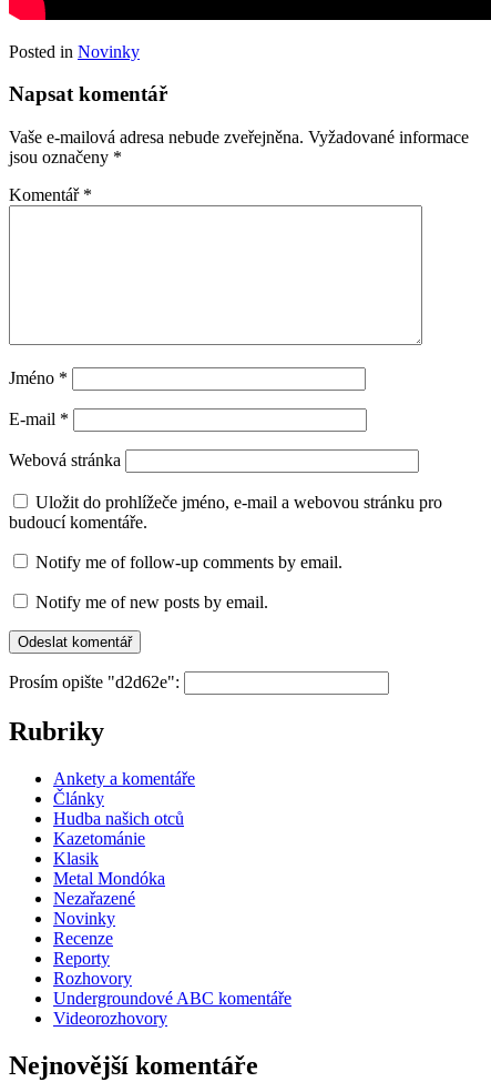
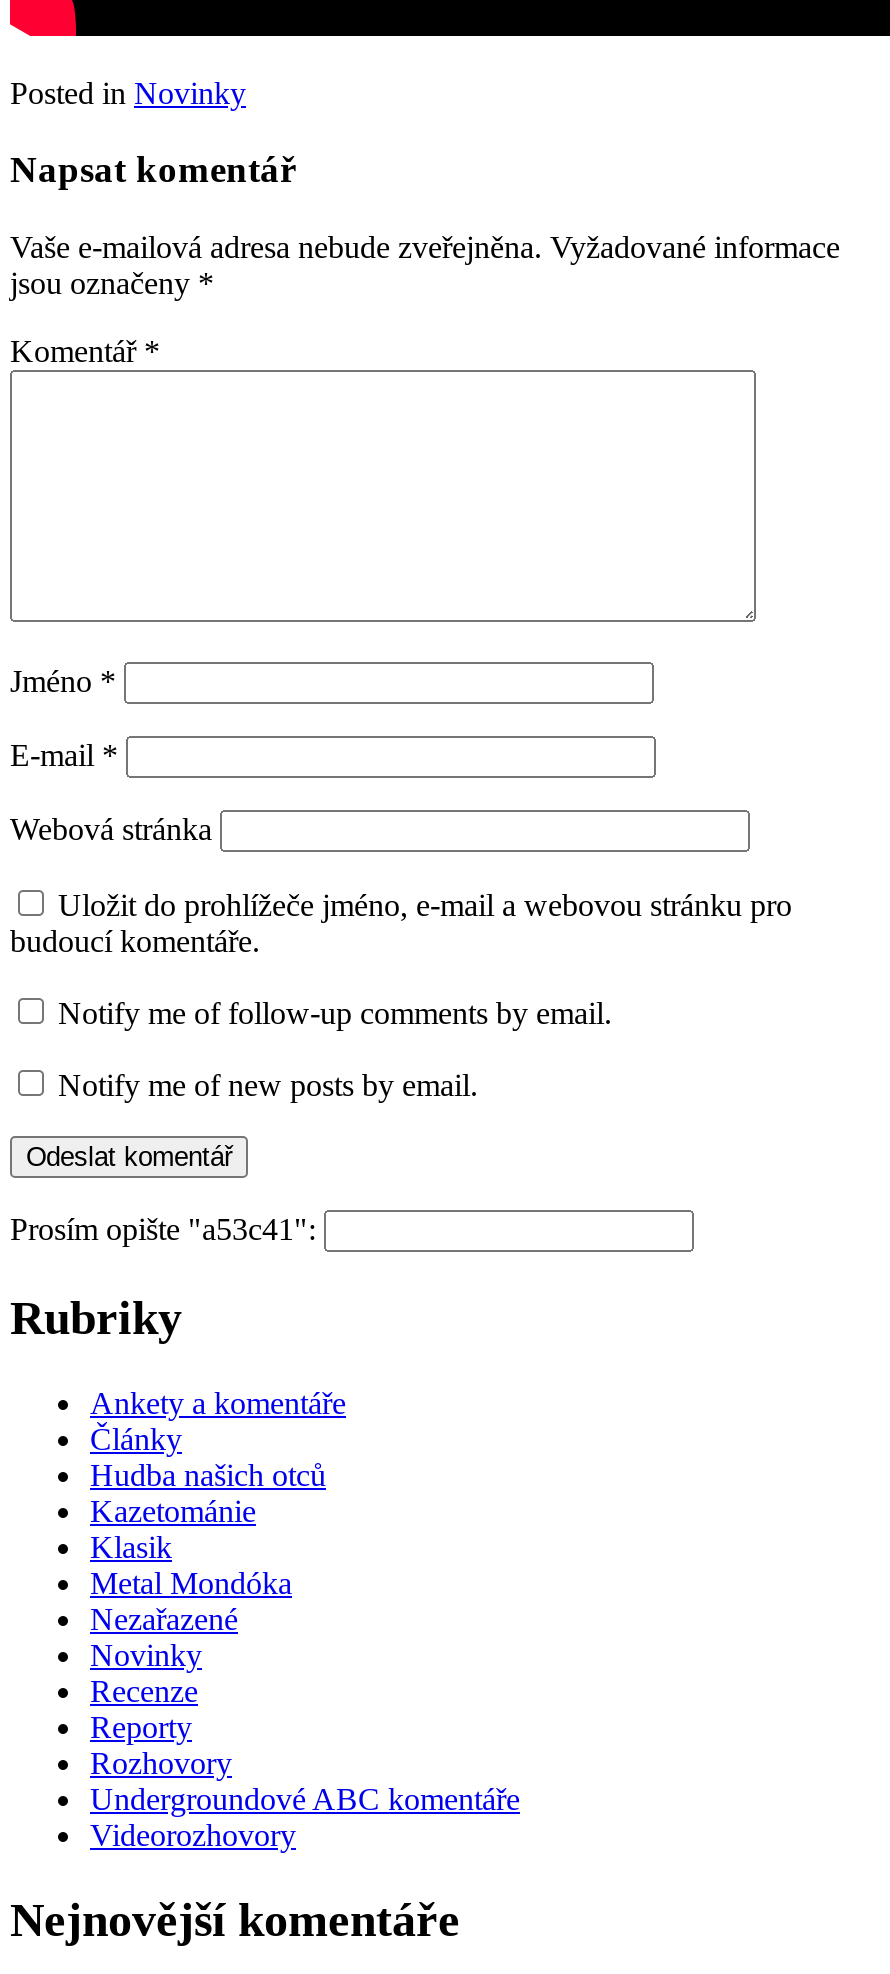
[9,673,184,691] Prosím opište "d2d62e": -> [10,1212,324,1246] Prosím opište "a53c41":

